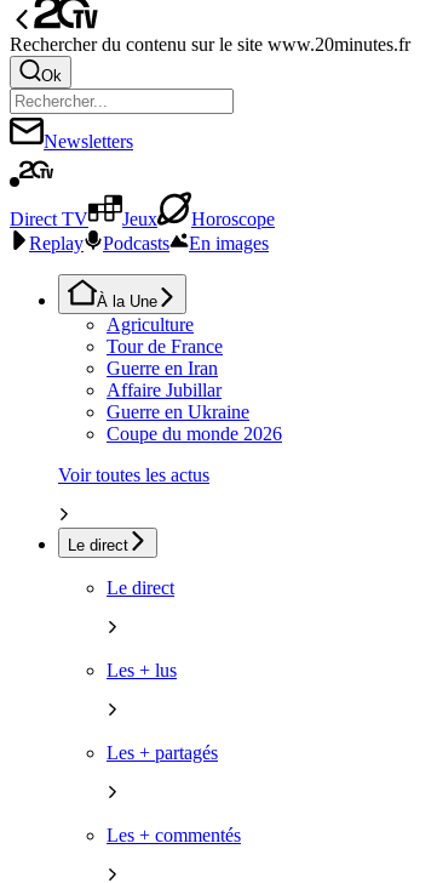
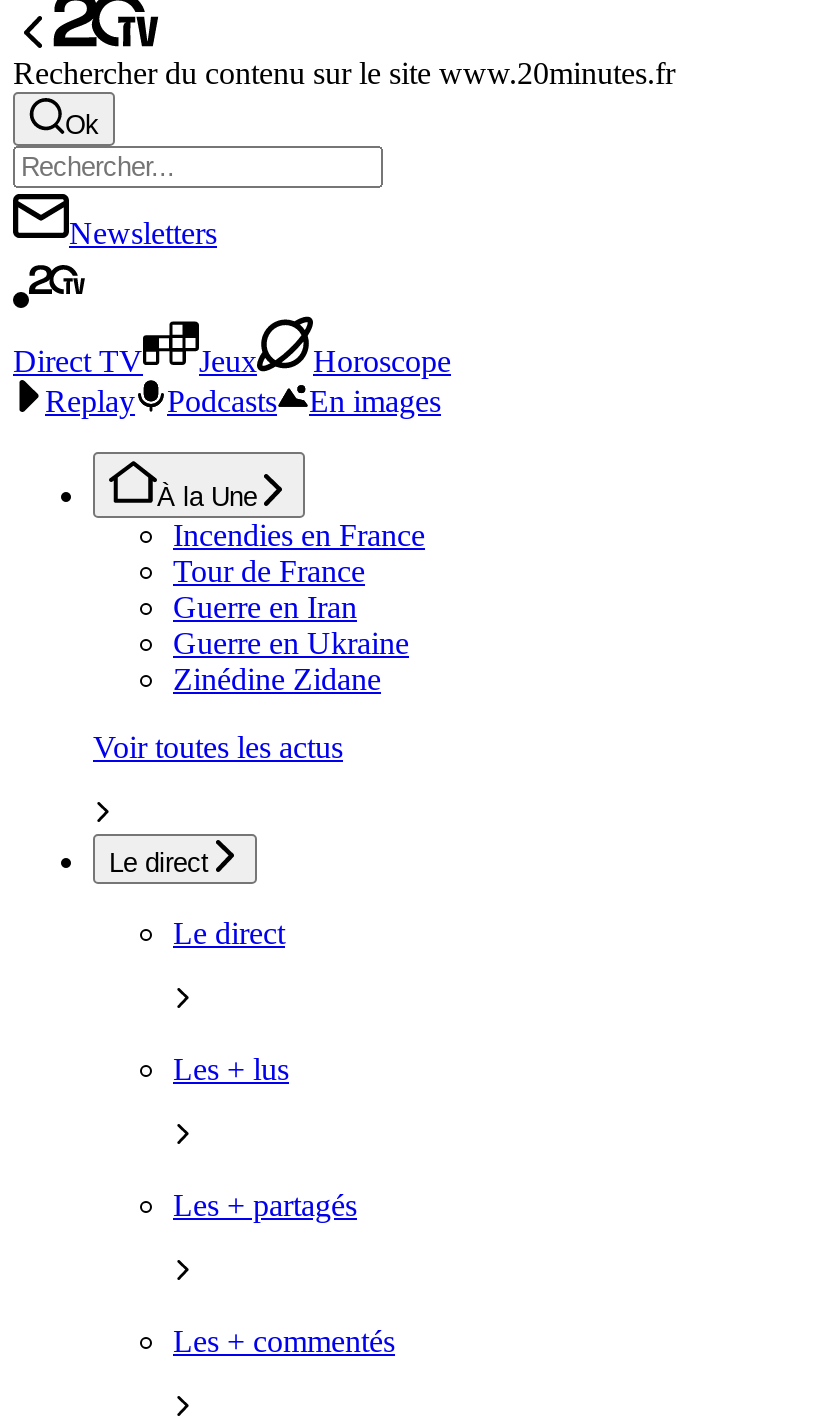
[107,314,194,335] Agriculture -> [173,518,425,552] Incendies en France
[107,380,222,400] Affaire Jubillar -> none
[107,423,282,444] Coupe du monde 2026 -> [173,662,381,696] Zinédine Zidane

